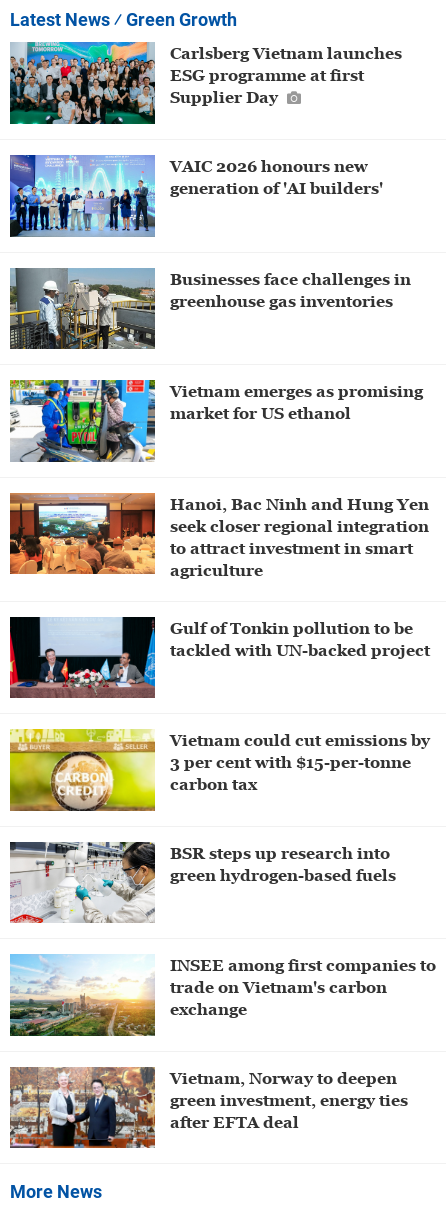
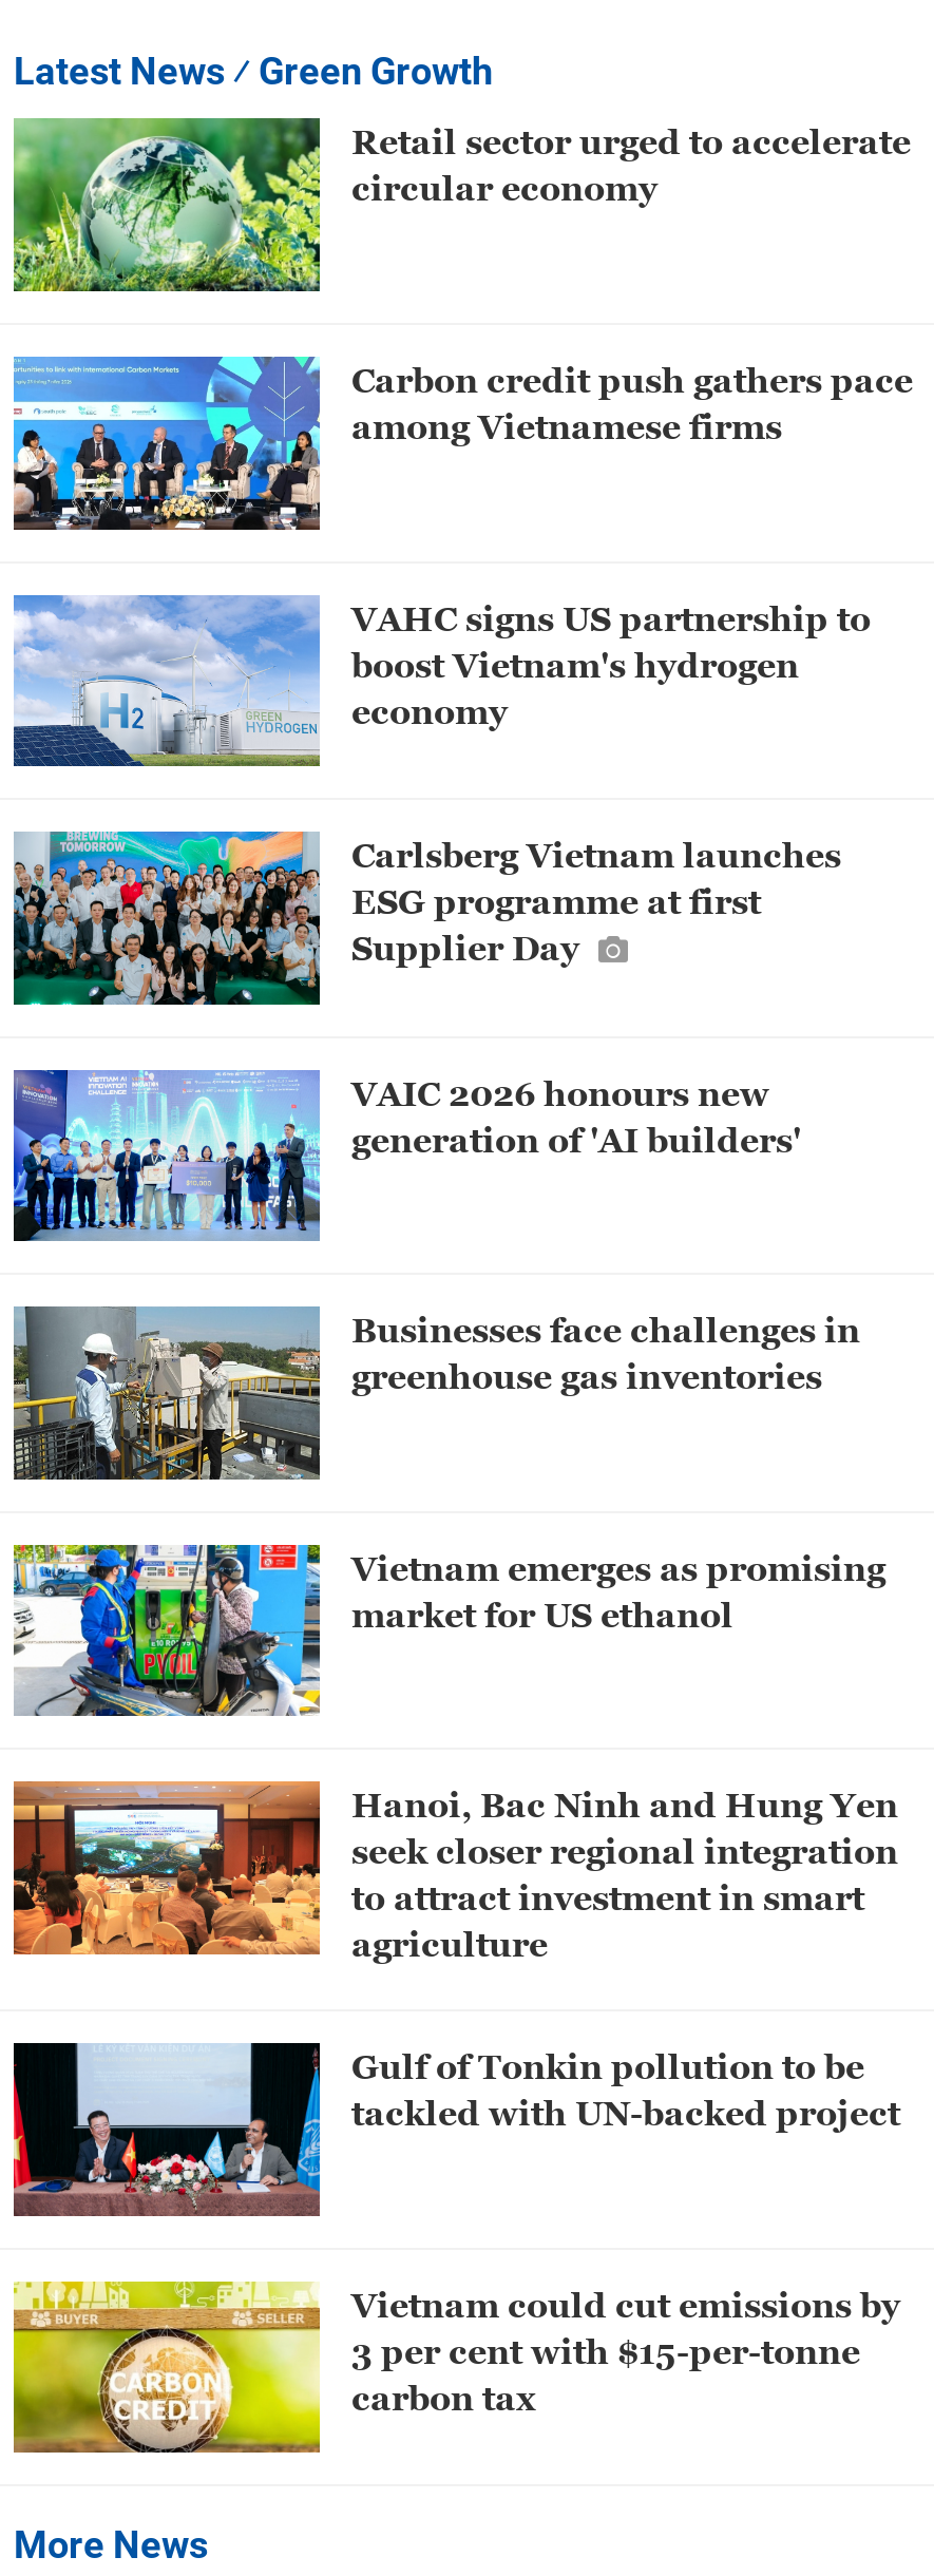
none -> [12,116,911,293] [image] | Retail sector urged to accelerate | circular economy
none -> [12,355,913,532] [image] | Carbon credit push gathers pace | among Vietnamese firms
none -> [14,593,871,766] [image] | VAHC signs US partnership to | boost Vietnam's hydrogen | economy
moved [8,40,430,793] -> [9,827,900,2416]: [image] | Carlsberg Vietnam launches | ESG programme at first | ... | 3 per cent with $15-per-tonne | carbon tax
[9,841,396,924] [image] | BSR steps up research into | green hydrogen-based fuels -> none
[9,954,436,1037] [image] | INSEE among first companies to | trade on Vietnam's carbon | exchange -> none
[9,1066,408,1149] [image] | Vietnam, Norway to deepen | green investment, energy ties | after EFTA deal -> none

